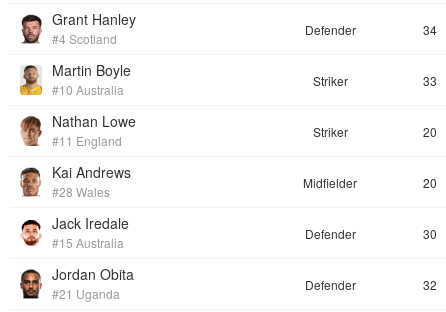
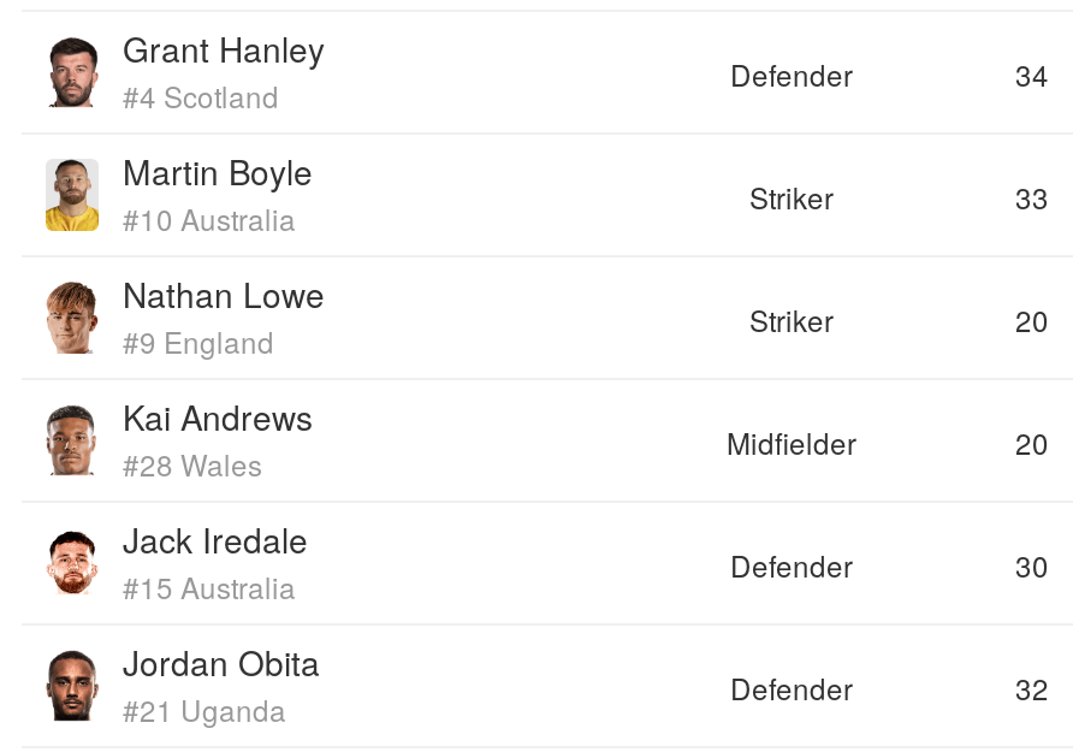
[52,132,122,149] #11 England -> [123,320,274,361] #9 England

